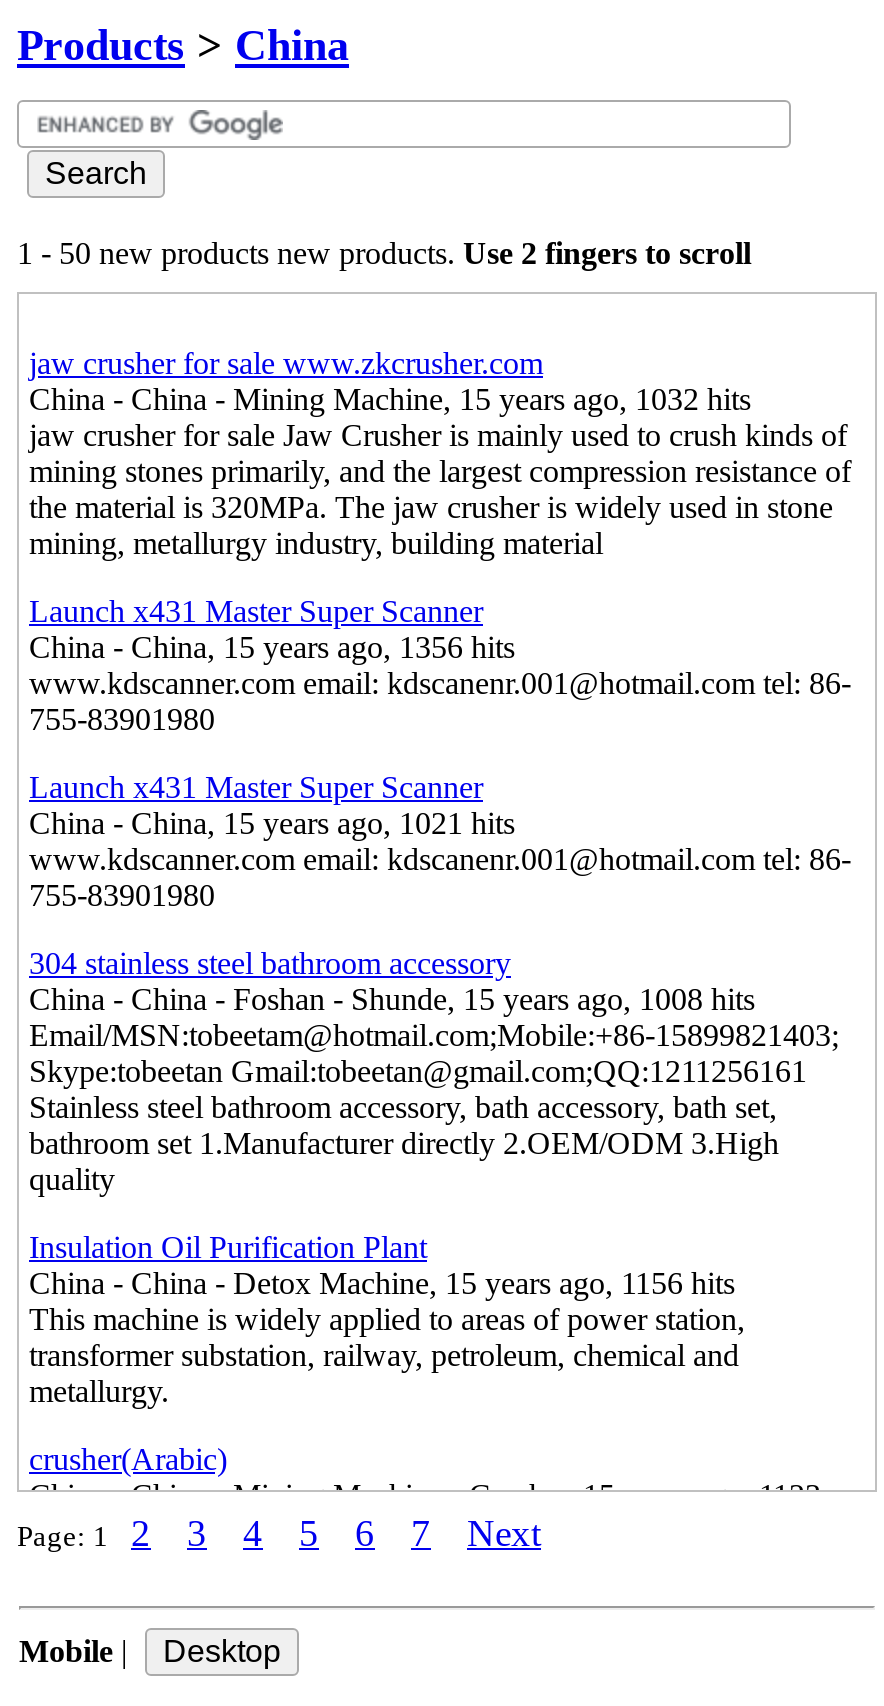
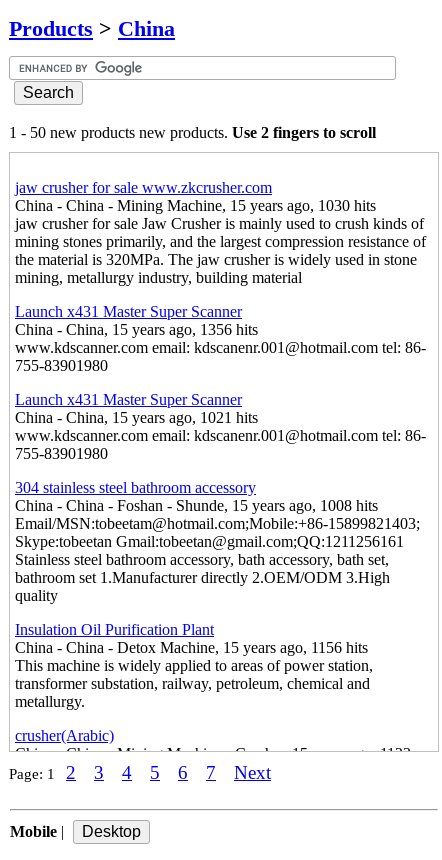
[29,383,751,417] China - China - Mining Machine, 15 years ago, 1032 hits -> [15,197,376,214] China - China - Mining Machine, 15 years ago, 1030 hits

